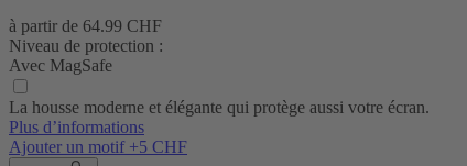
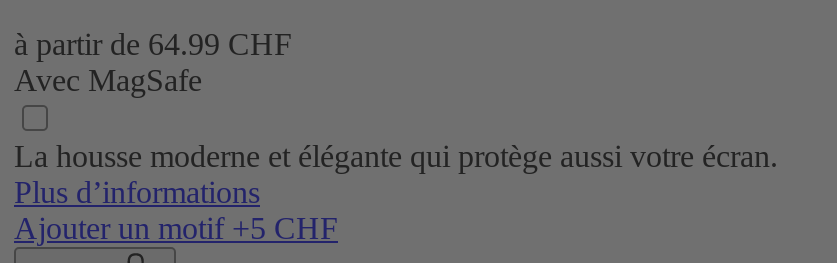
[9,36,163,55] Niveau de protection : -> none

